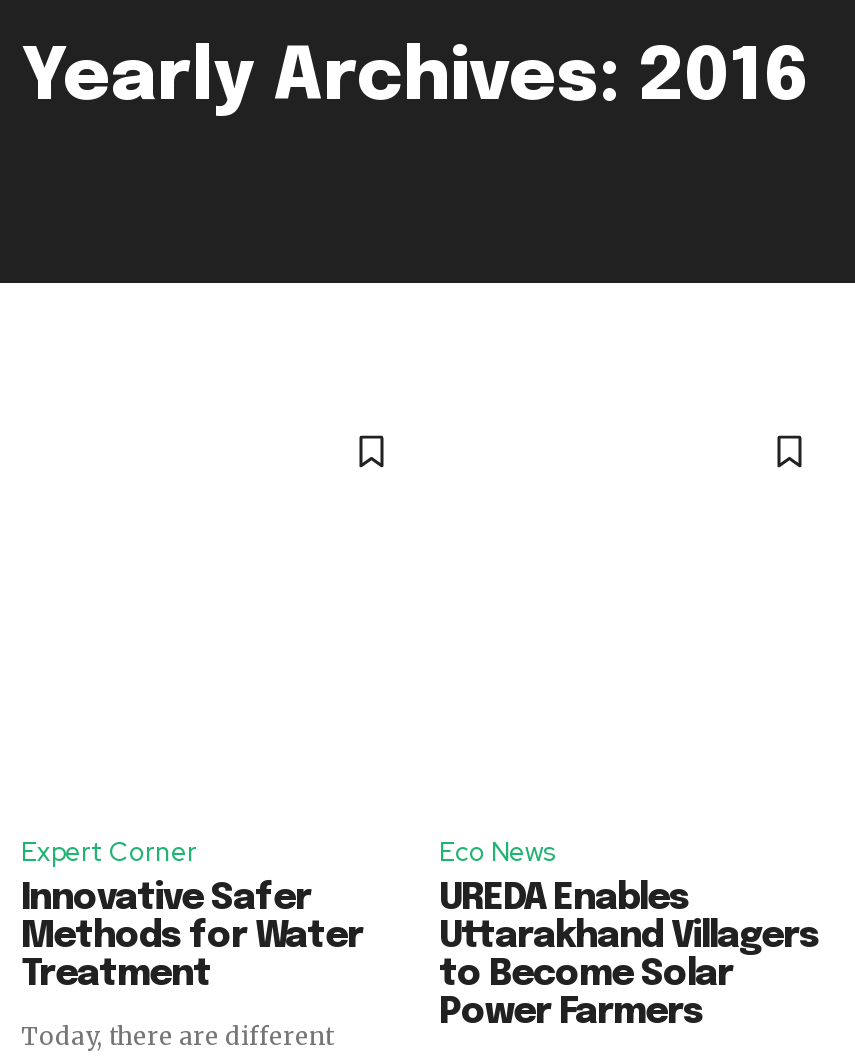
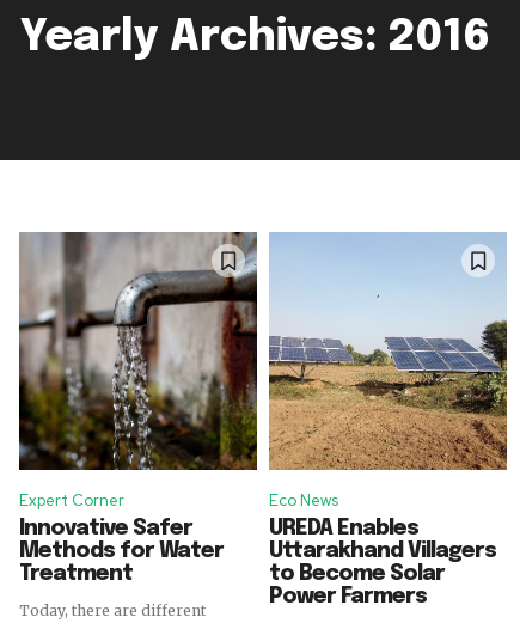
none -> [18,231,258,471] [image]
none -> [268,232,508,471] [image]

